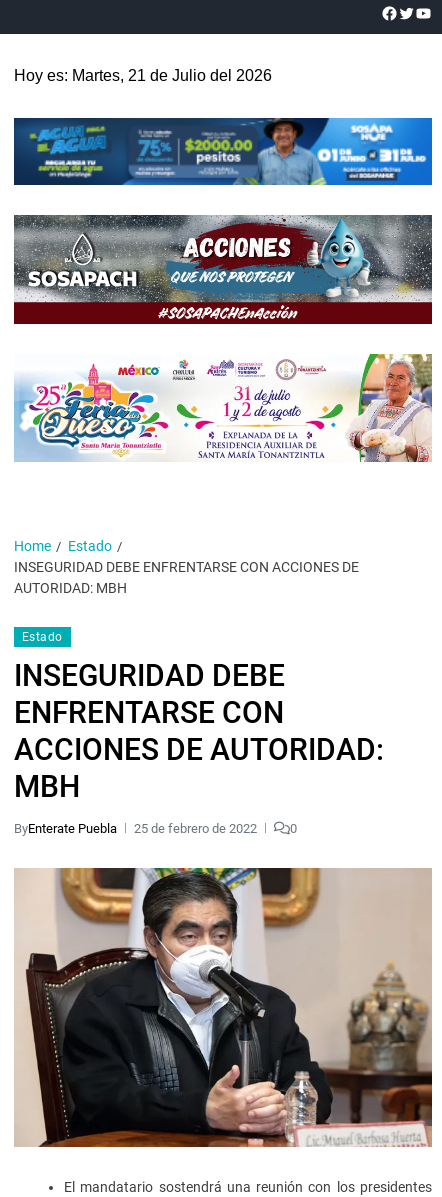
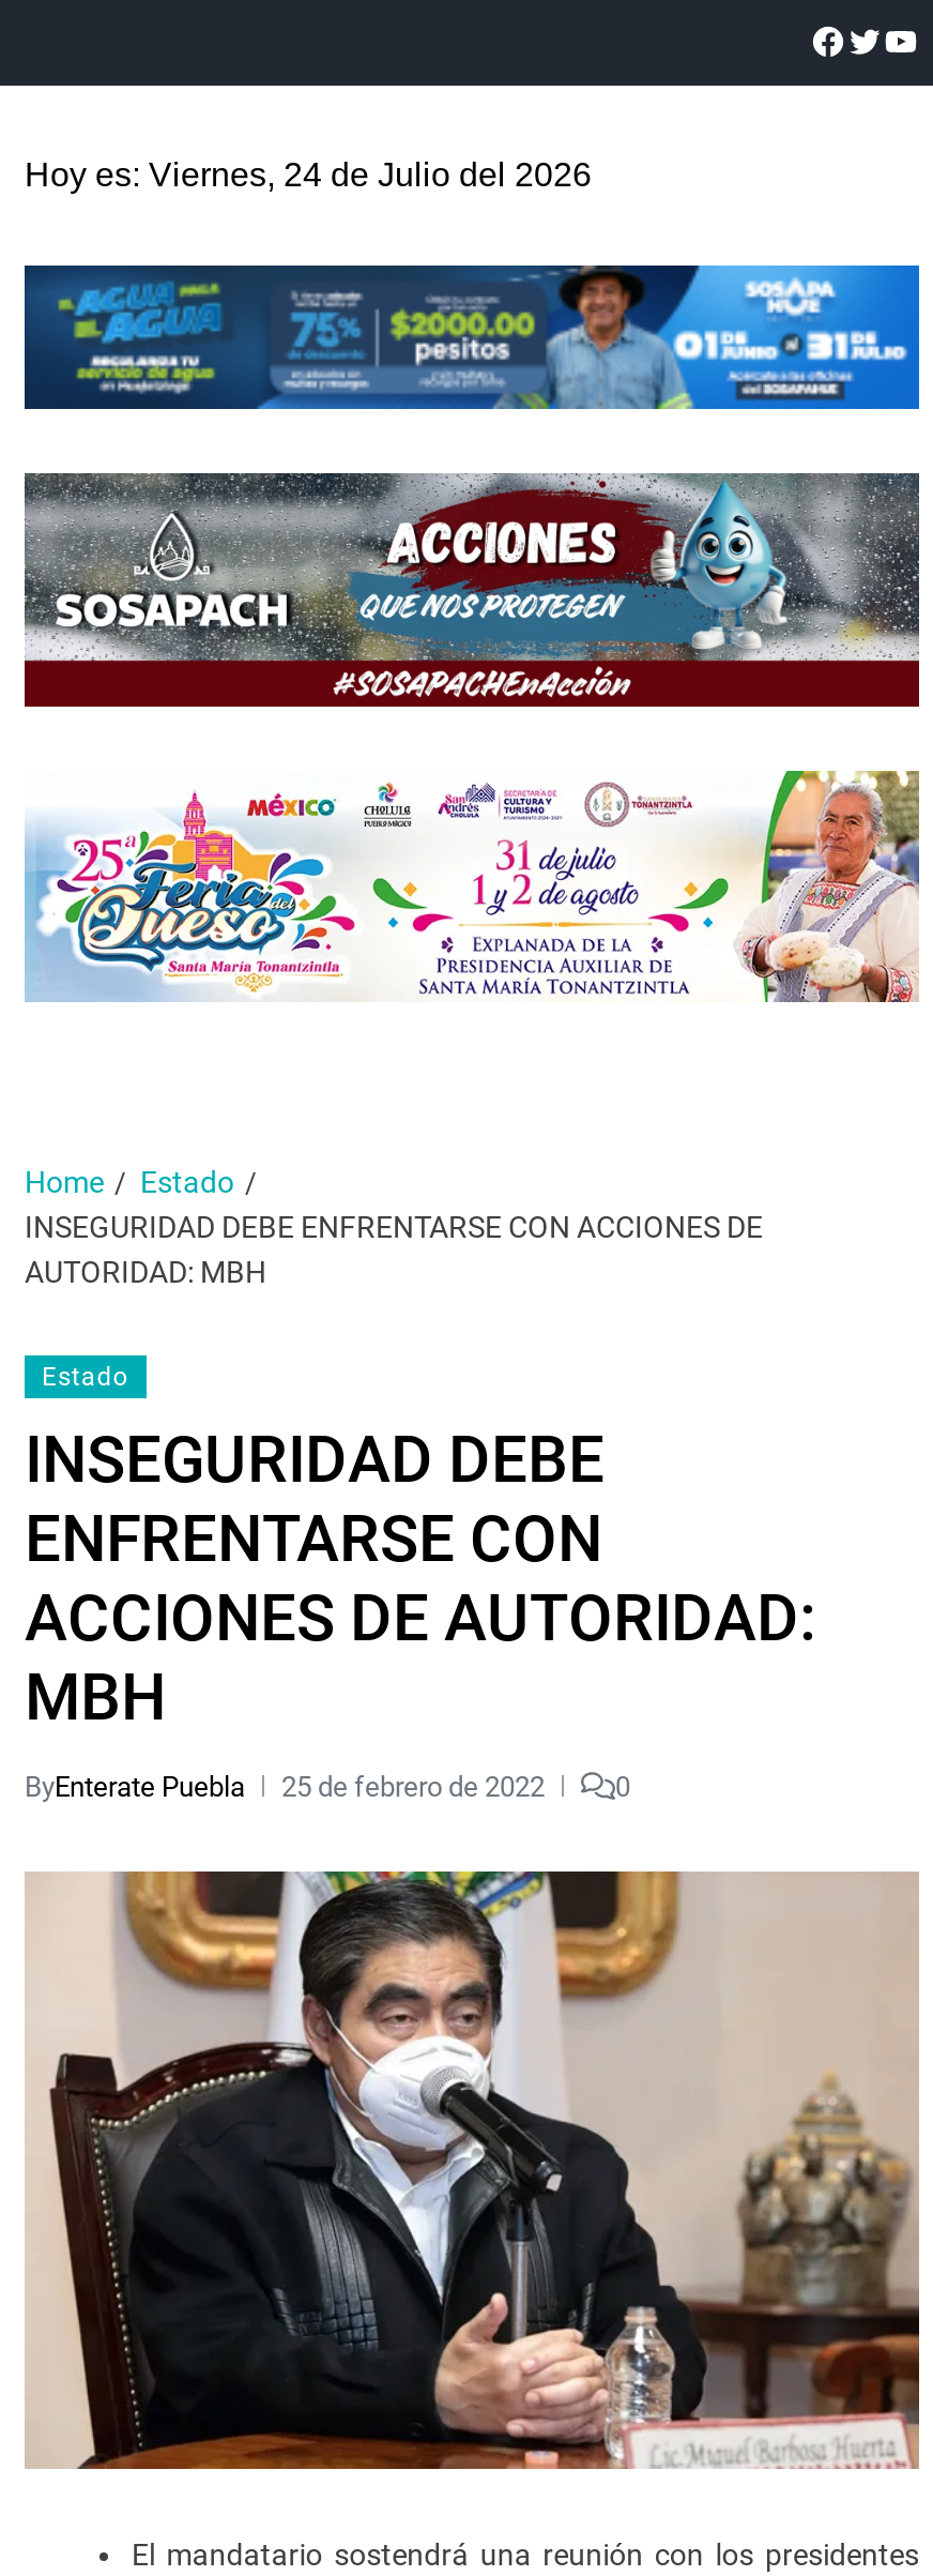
[14,67,272,84] Hoy es: Martes, 21 de Julio del 2026 -> [25,156,592,193] Hoy es: Viernes, 24 de Julio del 2026

